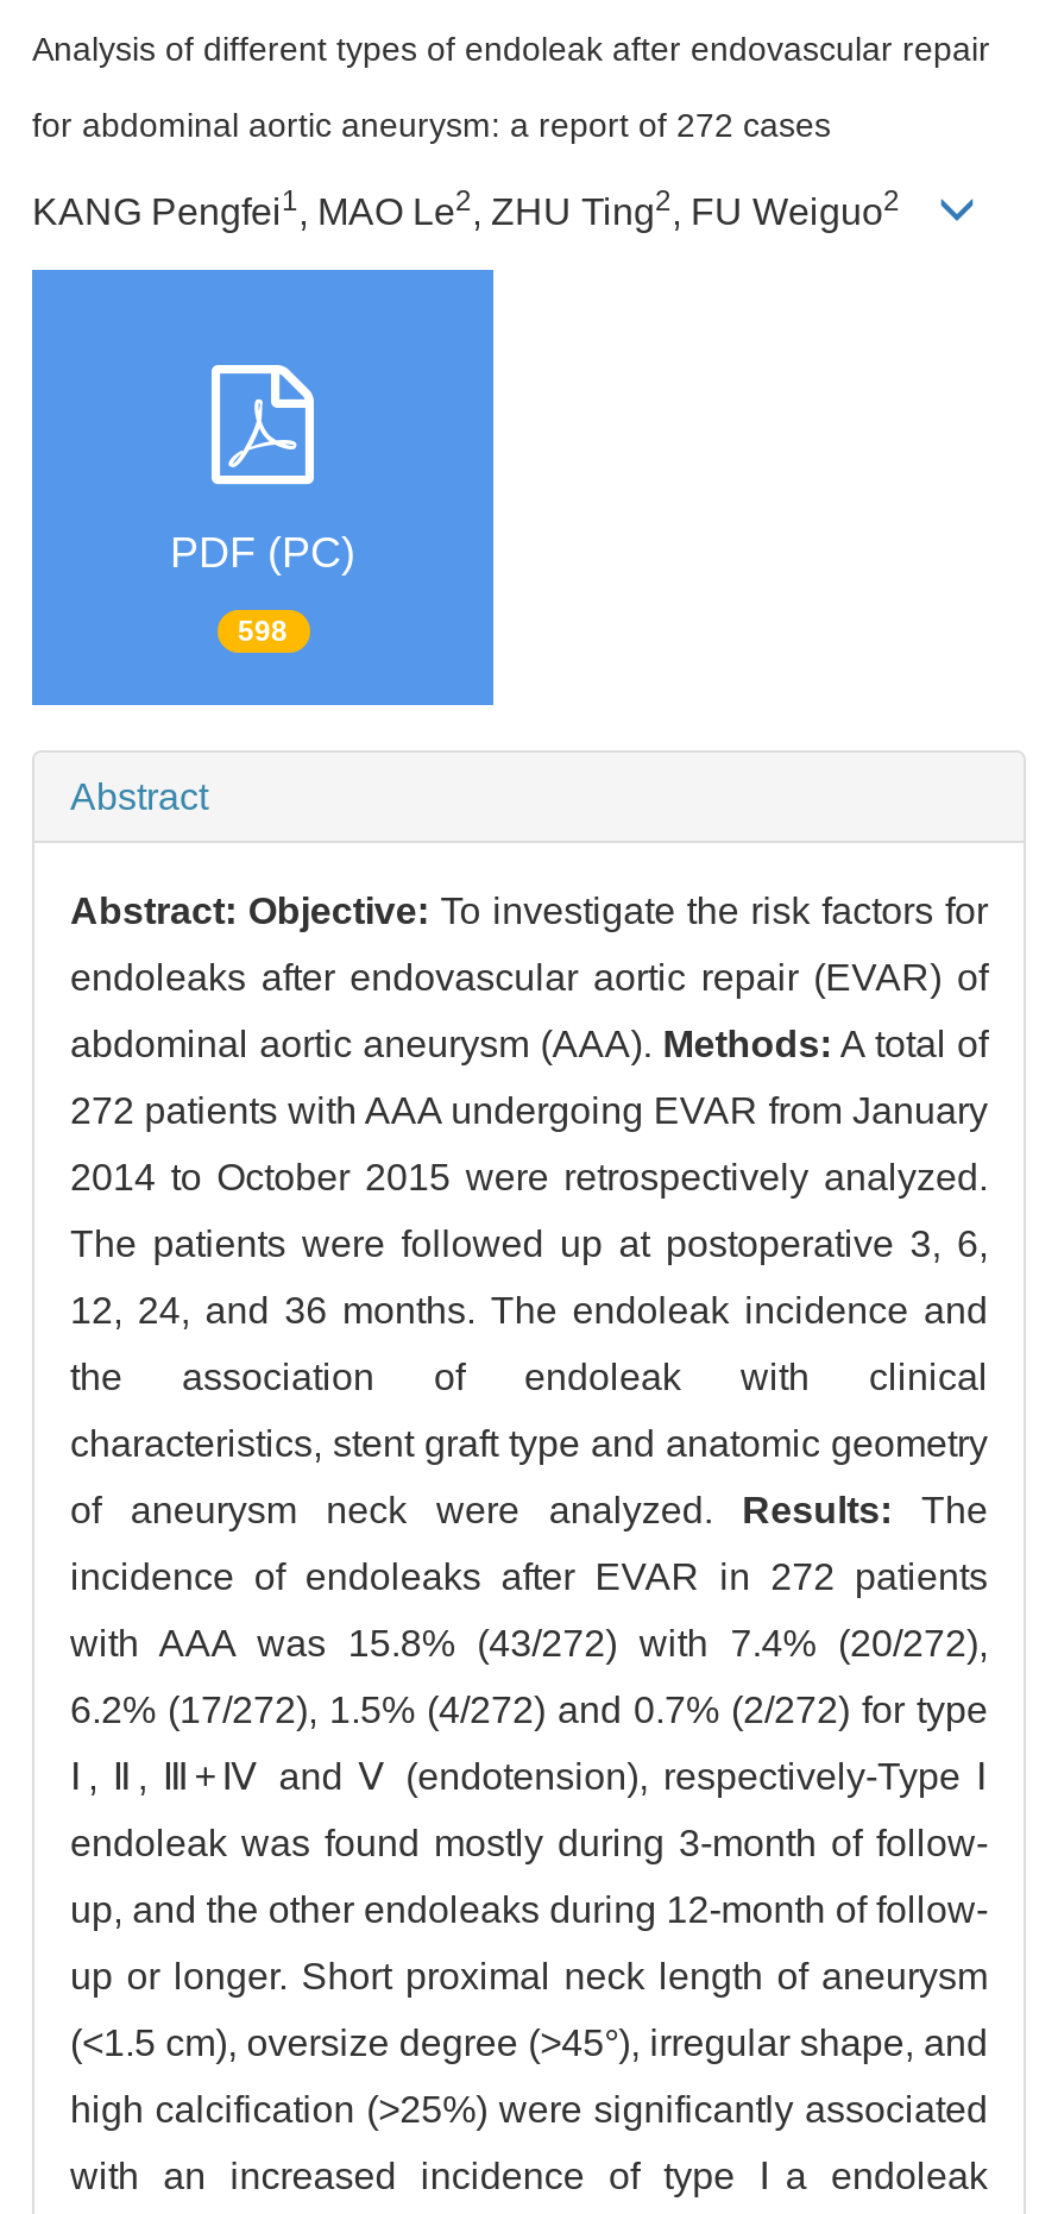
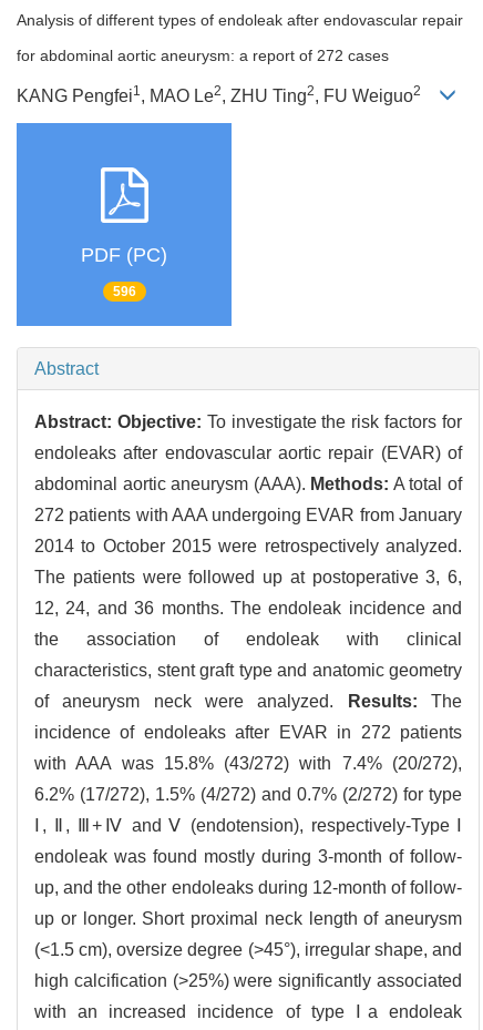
[238,615,288,648] 598 -> [112,284,136,299] 596

